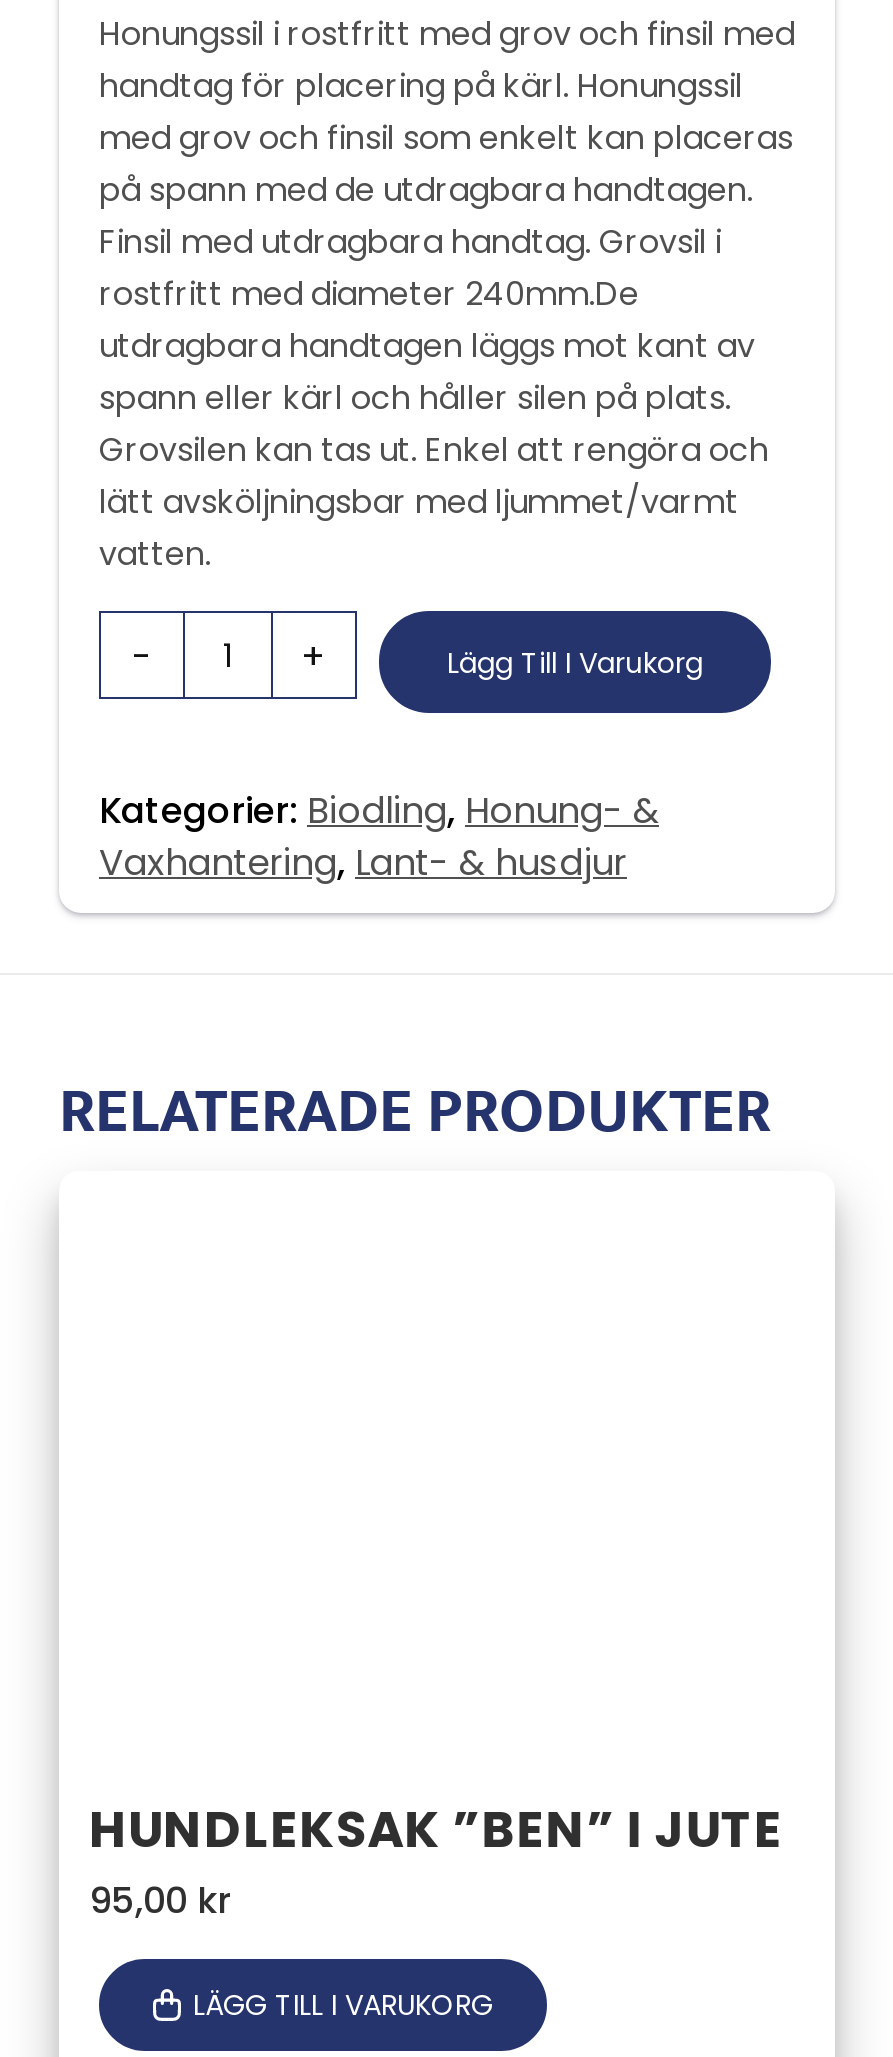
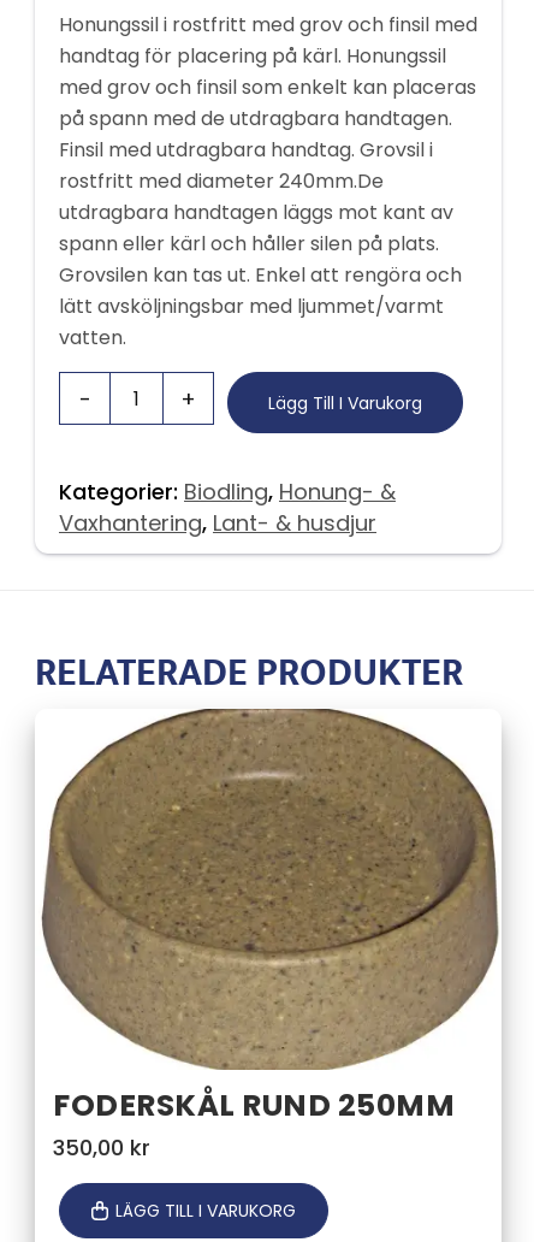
none -> [41,709,499,1071] [image]
[89,1795,783,1925] HUNDLEKSAK ”BEN” I JUTE | 95,00 kr -> [53,1084,455,1163] FODERSKÅL RUND 250MM | 350,00 kr

